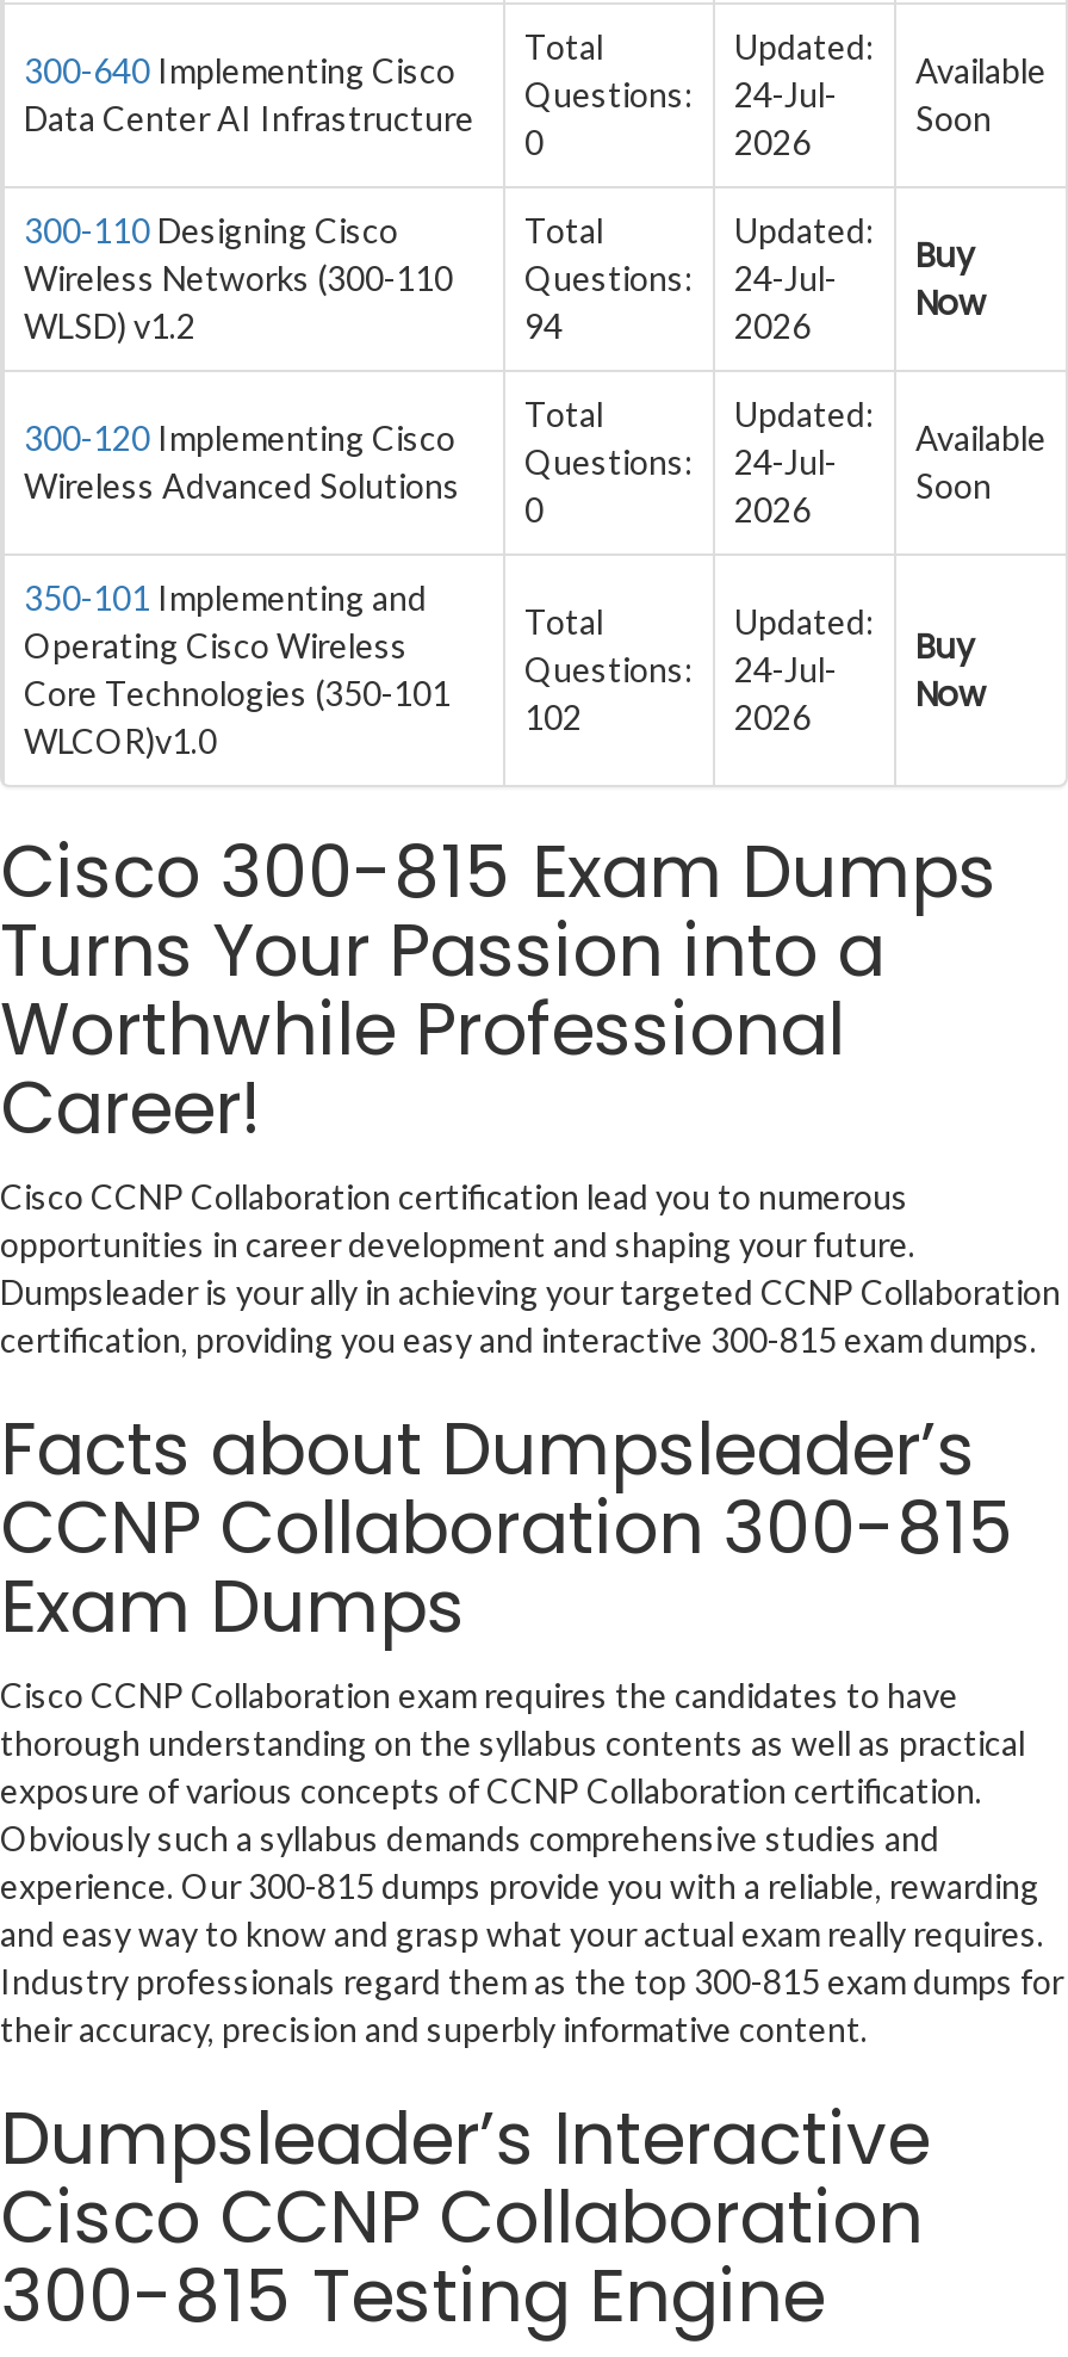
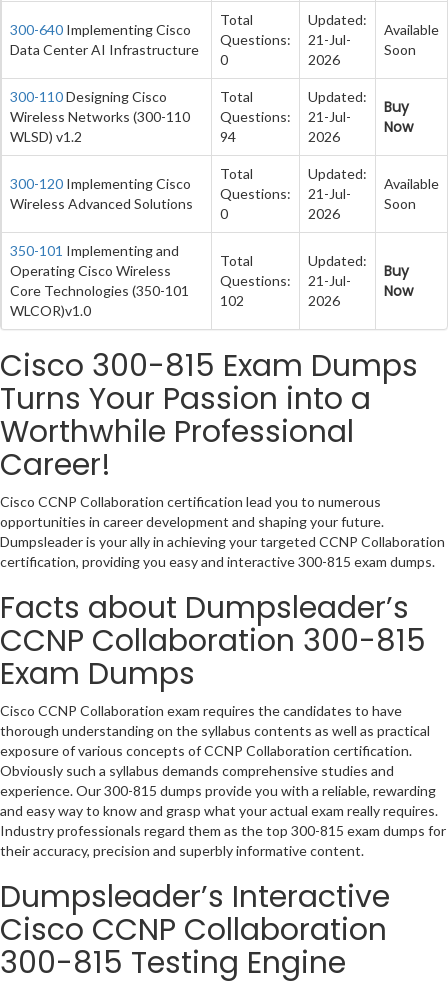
[524,73,837,114] Questions: 24-Jul- -> [220,31,351,48] Questions: 21-Jul-
[24,231,975,298] Wireless Networks (300-110 Questions: 24-Jul- Buy -> [10,97,409,125] Wireless Networks (300-110 Questions: 21-Jul- Buy
[524,441,837,481] Questions: 24-Jul- -> [220,185,351,202] Questions: 21-Jul-
[524,622,975,689] Questions: 24-Jul- Buy -> [220,261,409,289] Questions: 21-Jul- Buy

